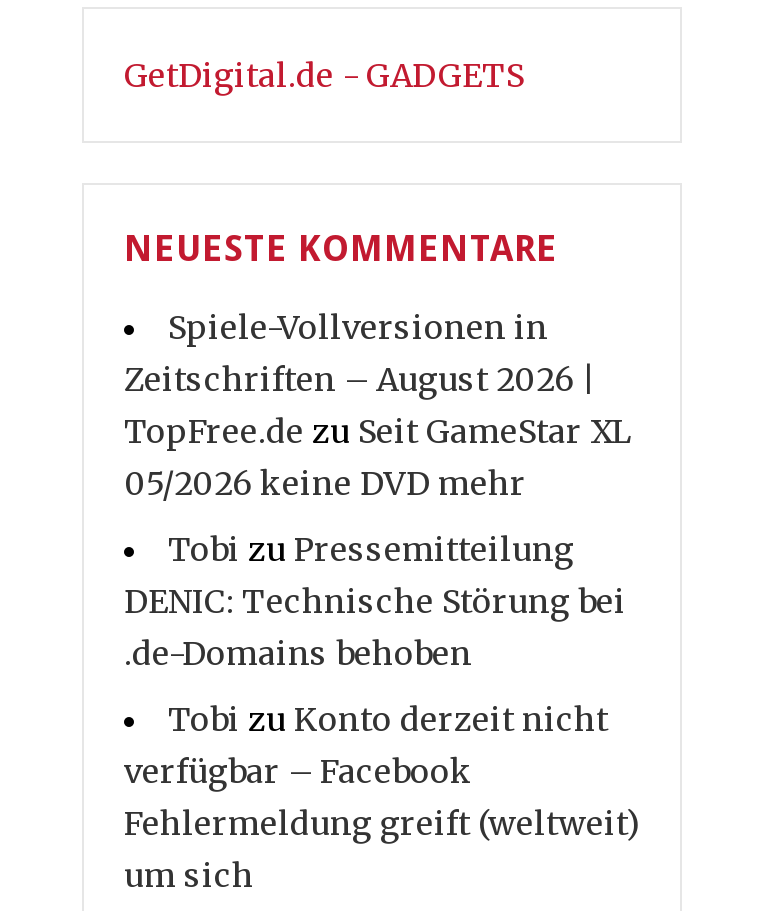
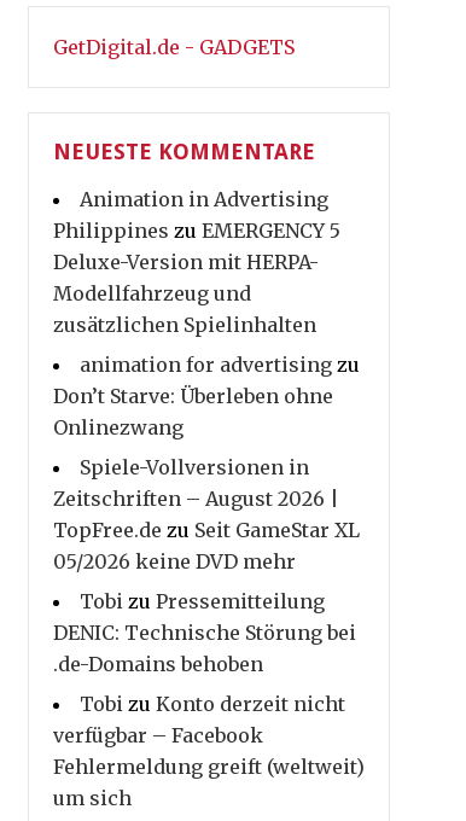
none -> [53,188,360,440] Animation in Advertising | Philippines zu EMERGENCY 5 | Deluxe-Version mit HERPA- | Modellfahrzeug und | zusätzlichen Spielinhalten | animation for advertising zu | Don’t Starve: Überleben ohne | Onlinezwang

